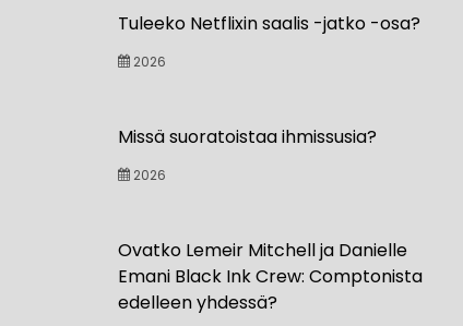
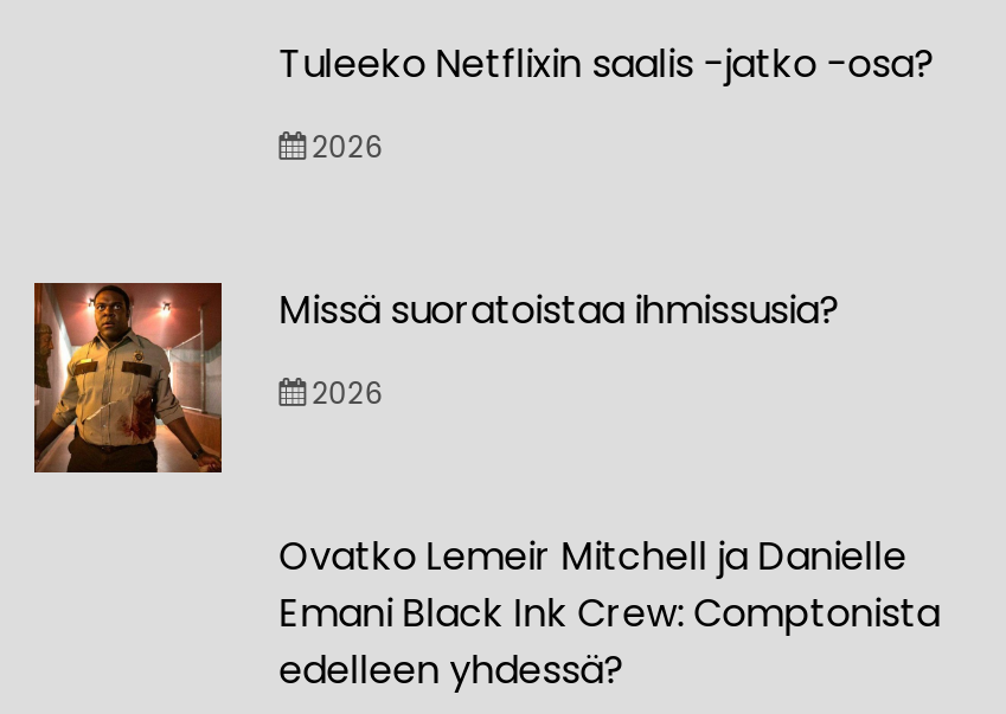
none -> [32,281,224,475] [image]

